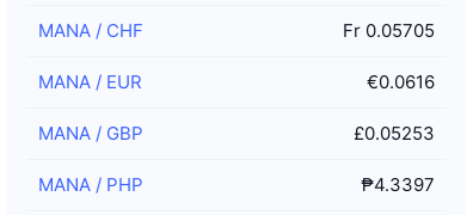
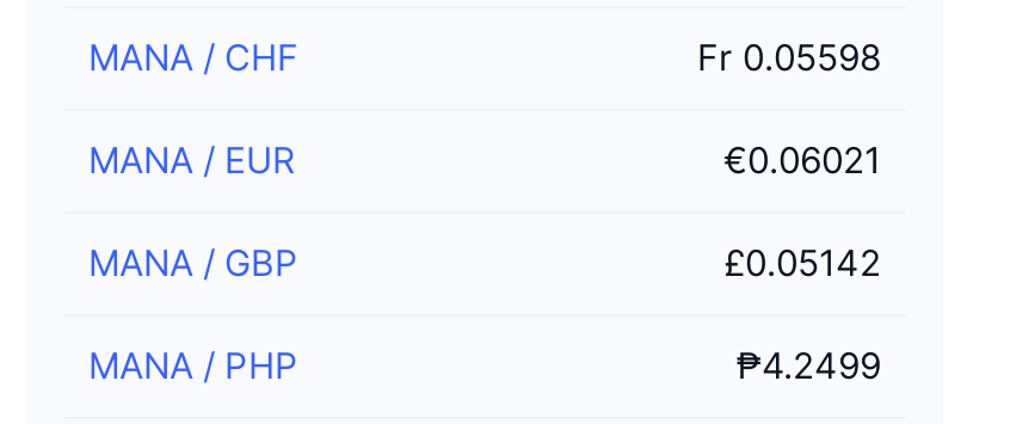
[343,19,435,42] Fr 0.05705 -> [697,35,881,80] Fr 0.05598
[367,70,435,93] €0.0616 -> [723,137,881,183] €0.06021
[354,122,435,145] £0.05253 -> [723,240,881,285] £0.05142
[361,173,435,196] ₱4.3397 -> [735,343,881,388] ₱4.2499

